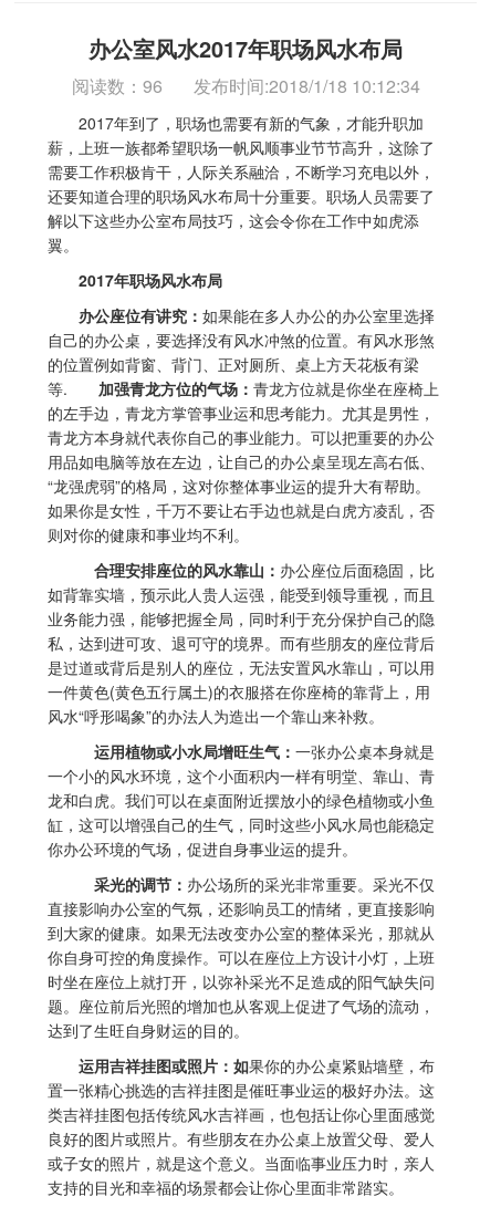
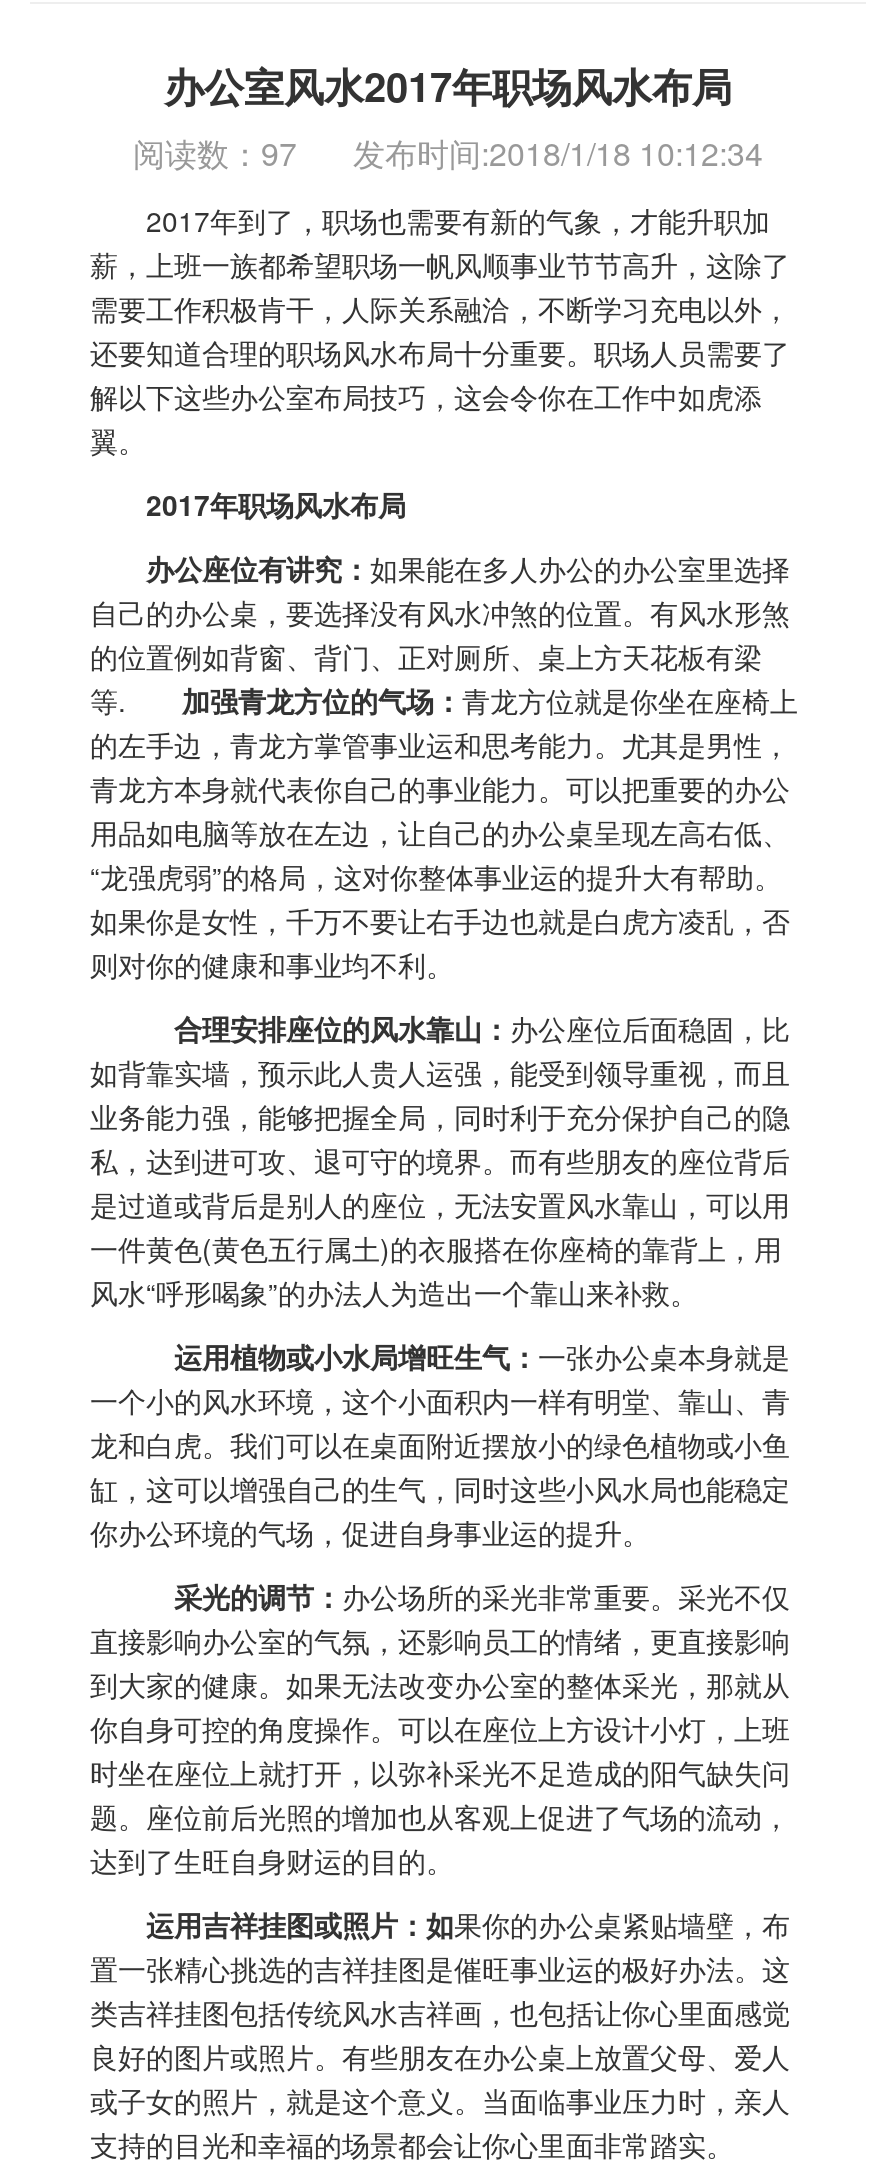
[71,73,420,98] 阅读数：96 发布时间:2018/1/18 10:12:34 -> [133,130,763,176] 阅读数：97 发布时间:2018/1/18 10:12:34

